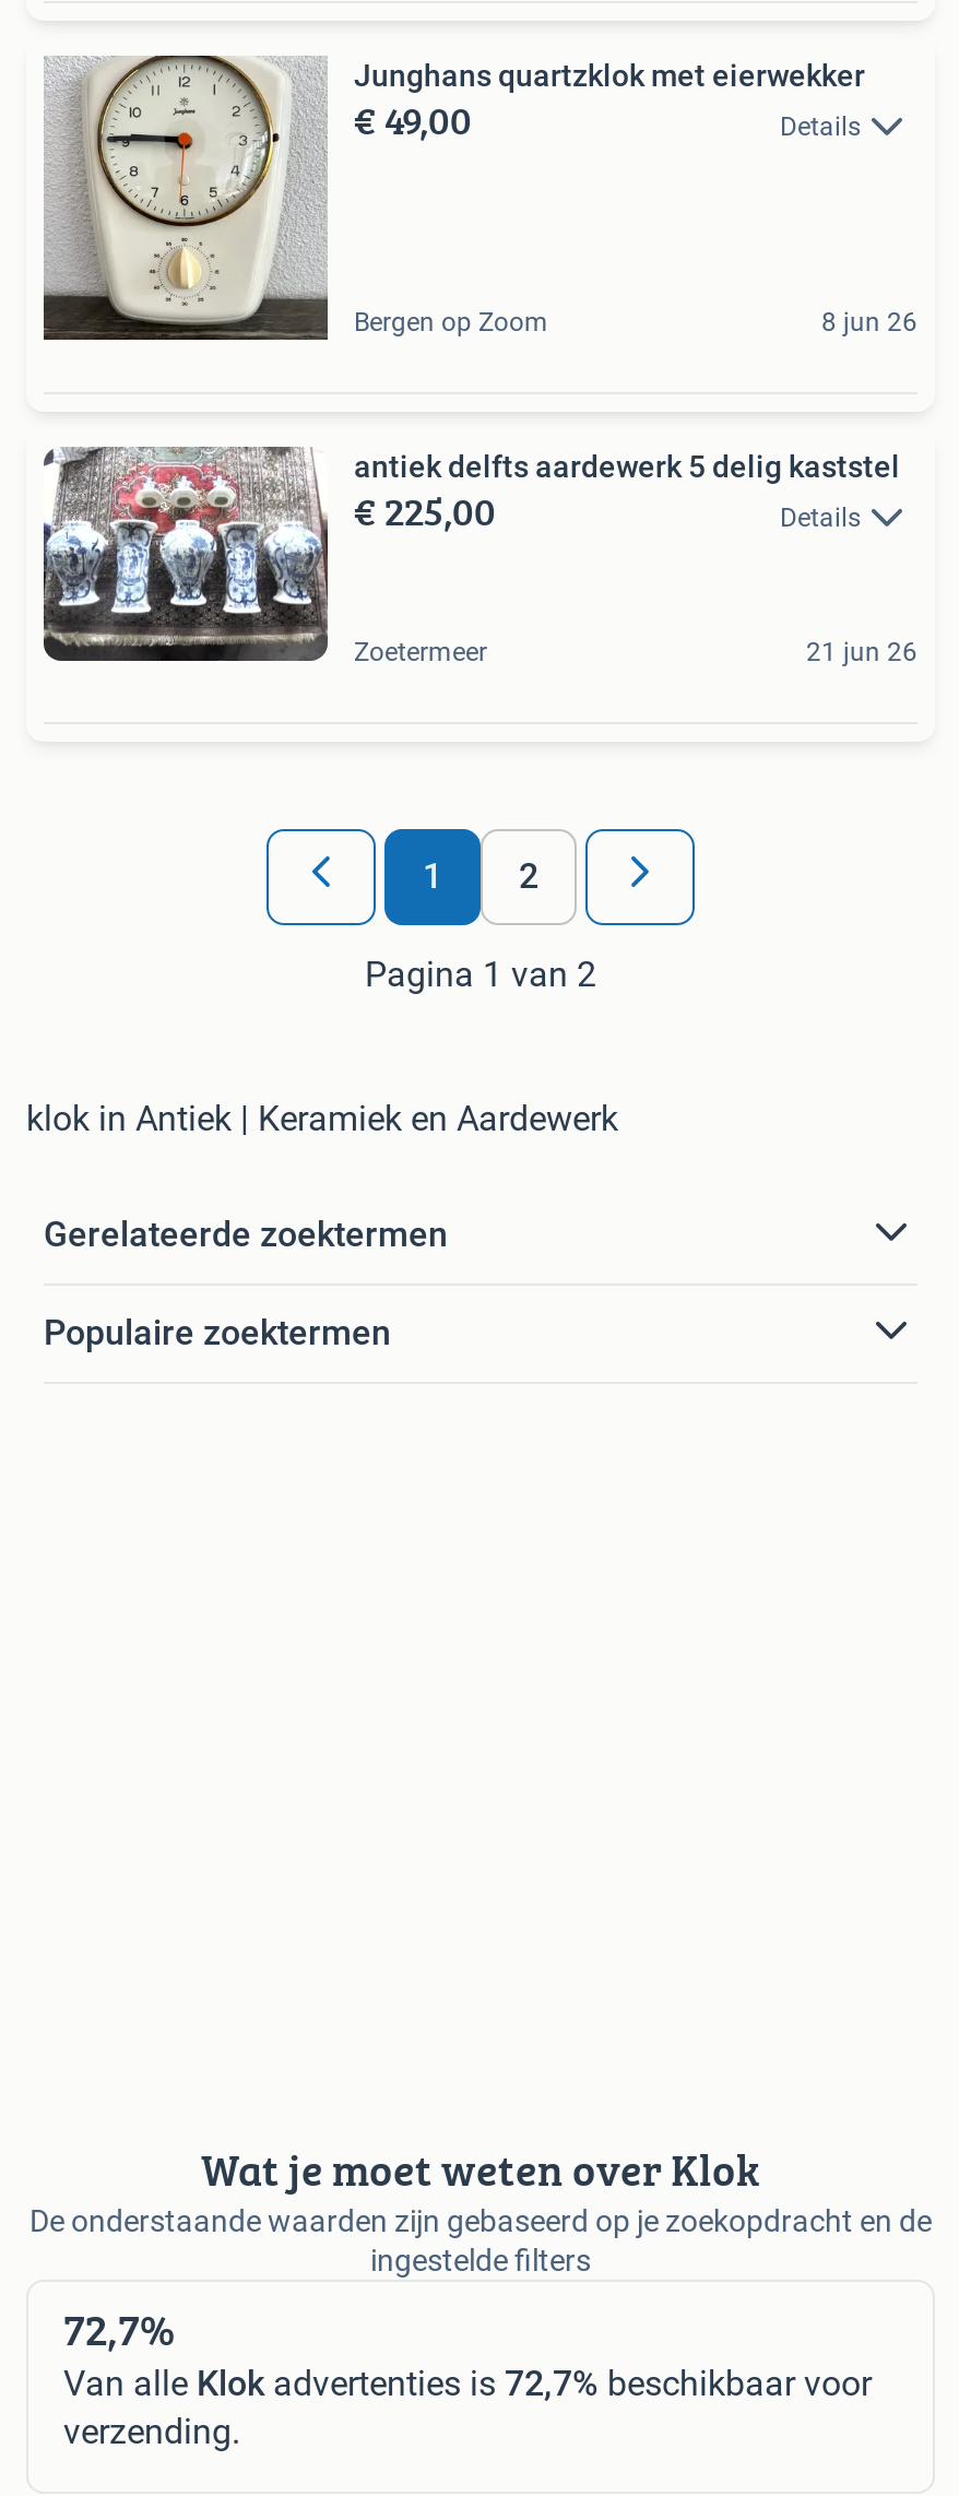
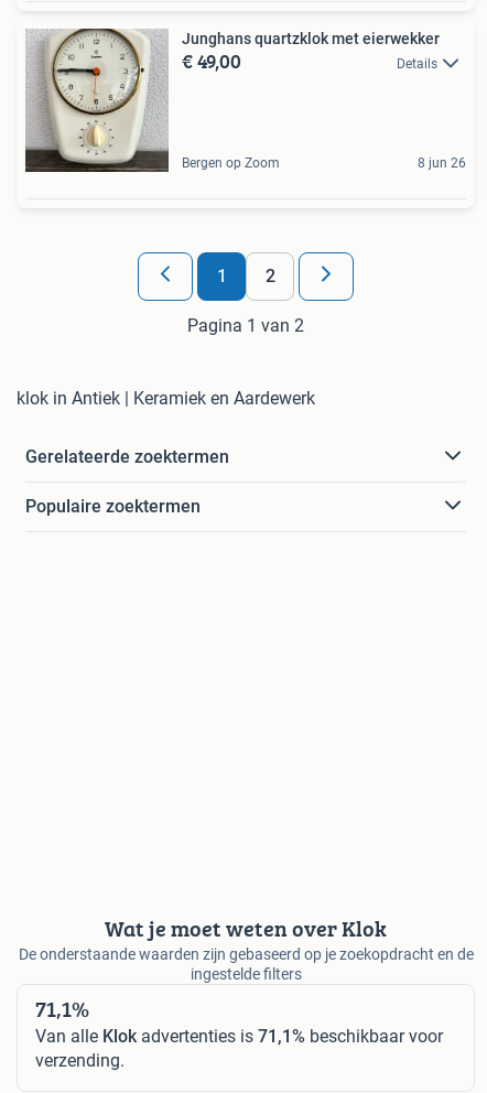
[42,443,900,664] [image] | antiek delfts aardewerk 5 delig kaststel | € 225,00 | Details -> none
[354,637,917,667] Zoetermeer | 21 jun 26 -> none
[63,2297,175,2361] 72,7% -> [35,993,89,1025] 71,1%
[63,2363,872,2404] Van alle Klok advertenties is 72,7% beschikbaar voor -> [35,1026,443,1047] Van alle Klok advertenties is 71,1% beschikbaar voor

